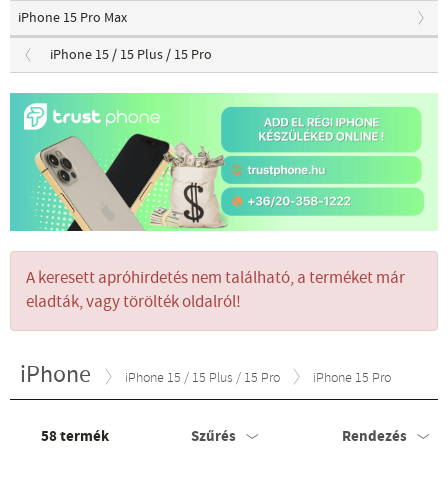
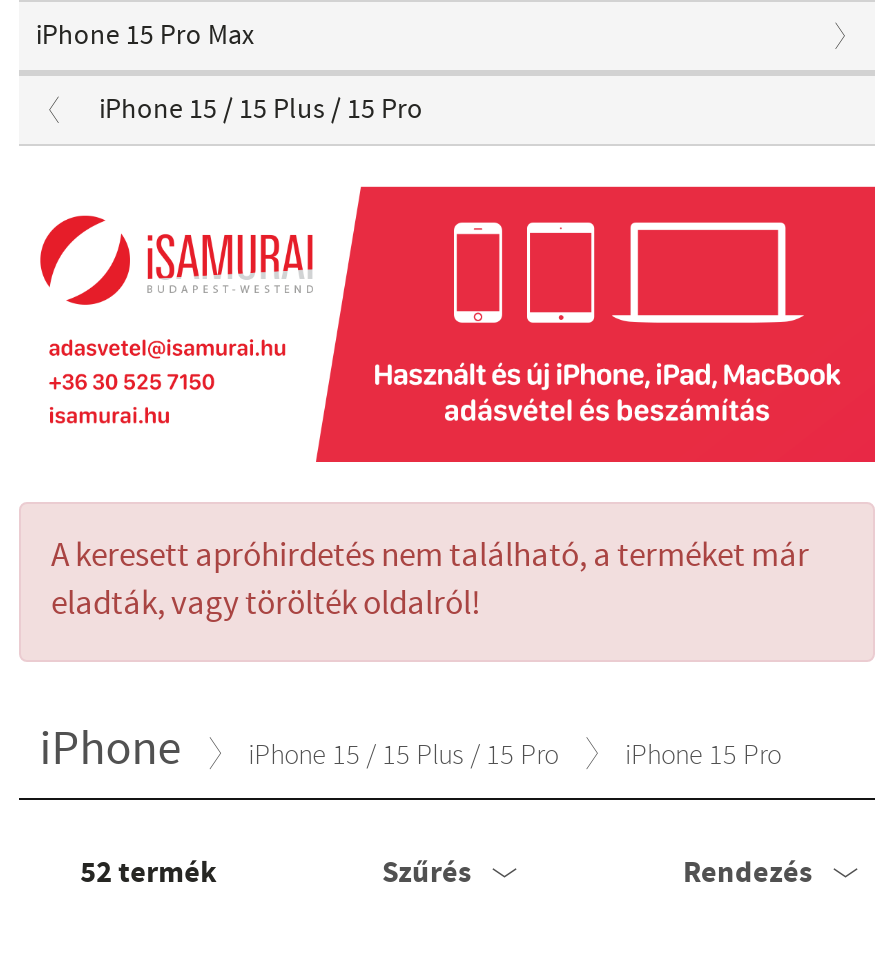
[9,92,438,232] [image] -> [19,184,877,464] [image]
[41,426,109,447] 58 termék -> [80,852,216,894] 52 termék

